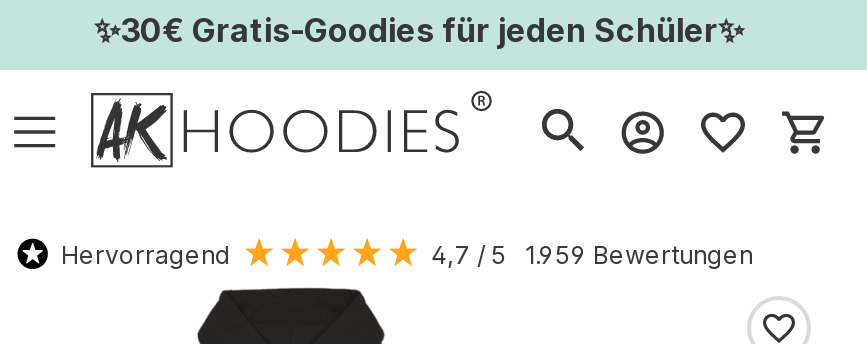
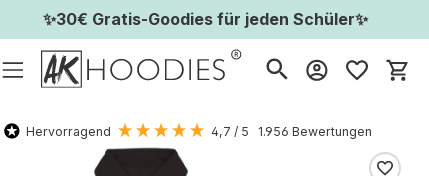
[431,239,753,269] 4,7 / 5 1.959 Bewertungen -> [211,124,372,139] 4,7 / 5 1.956 Bewertungen

